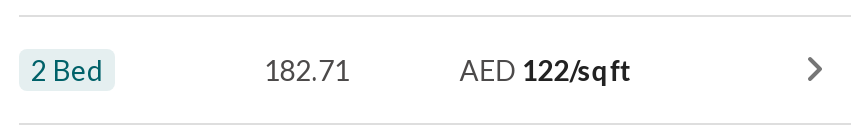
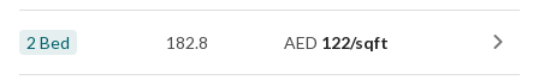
[264,53,350,87] 182.71 -> [166,32,209,53] 182.8

